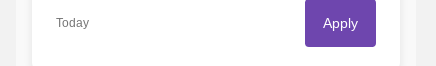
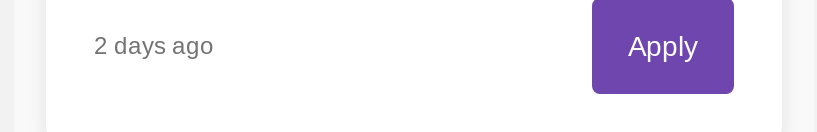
[56,16,89,30] Today -> [94,32,214,60] 2 days ago

